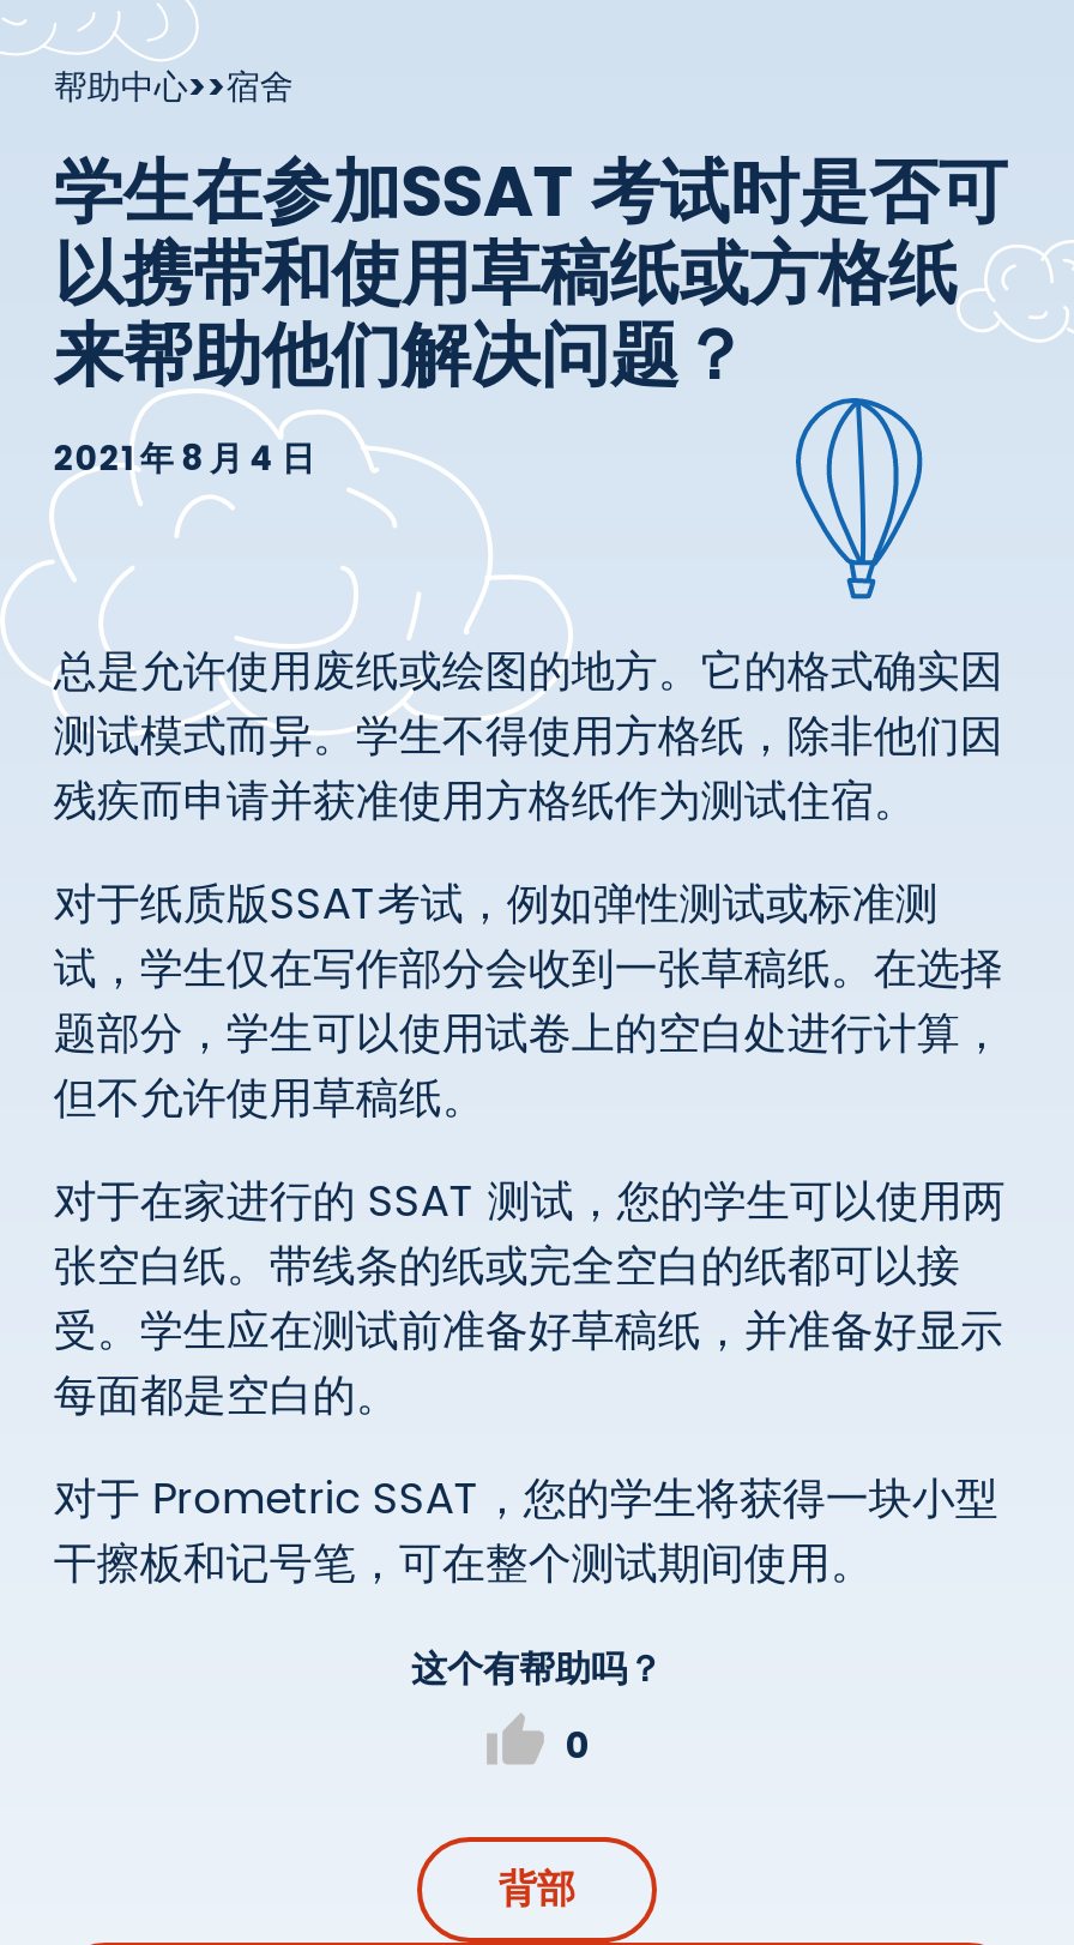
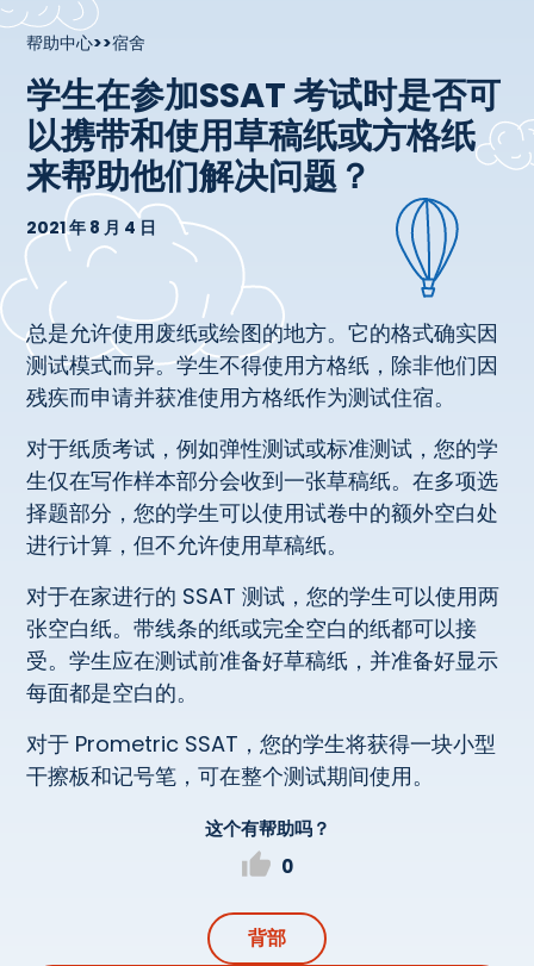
[54,873,1003,1127] 对于纸质版SSAT考试，例如弹性测试或标准测 | 试，学生仅在写作部分会收到一张草稿纸。在选择 | 题部分，学生可以使用试卷上的空白处进行计算， | 但不允许使用草稿纸。 -> [27,434,499,560] 对于纸质考试，例如弹性测试或标准测试，您的学 | 生仅在写作样本部分会收到一张草稿纸。在多项选 | 择题部分，您的学生可以使用试卷中的额外空白处 | 进行计算，但不允许使用草稿纸。

